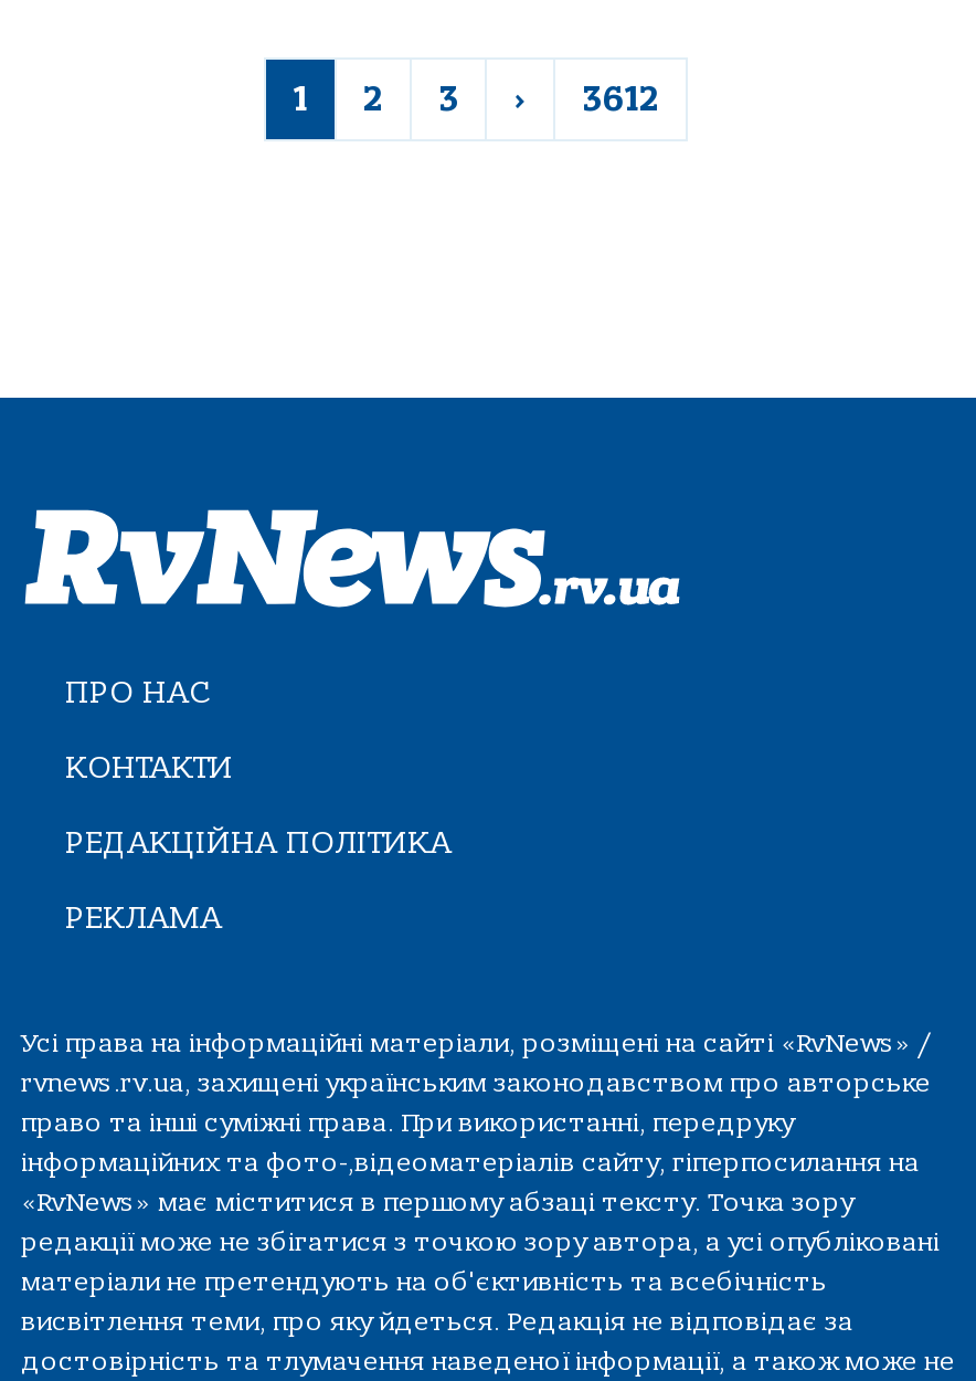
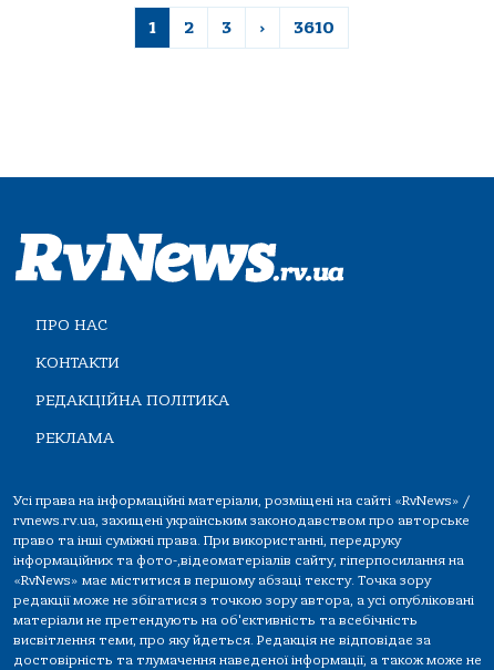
[582,80,659,119] 3612 -> [294,18,335,38] 3610

